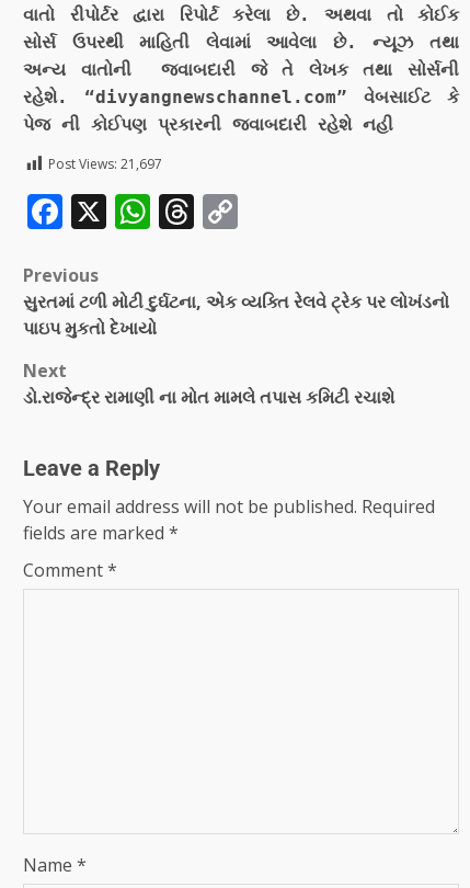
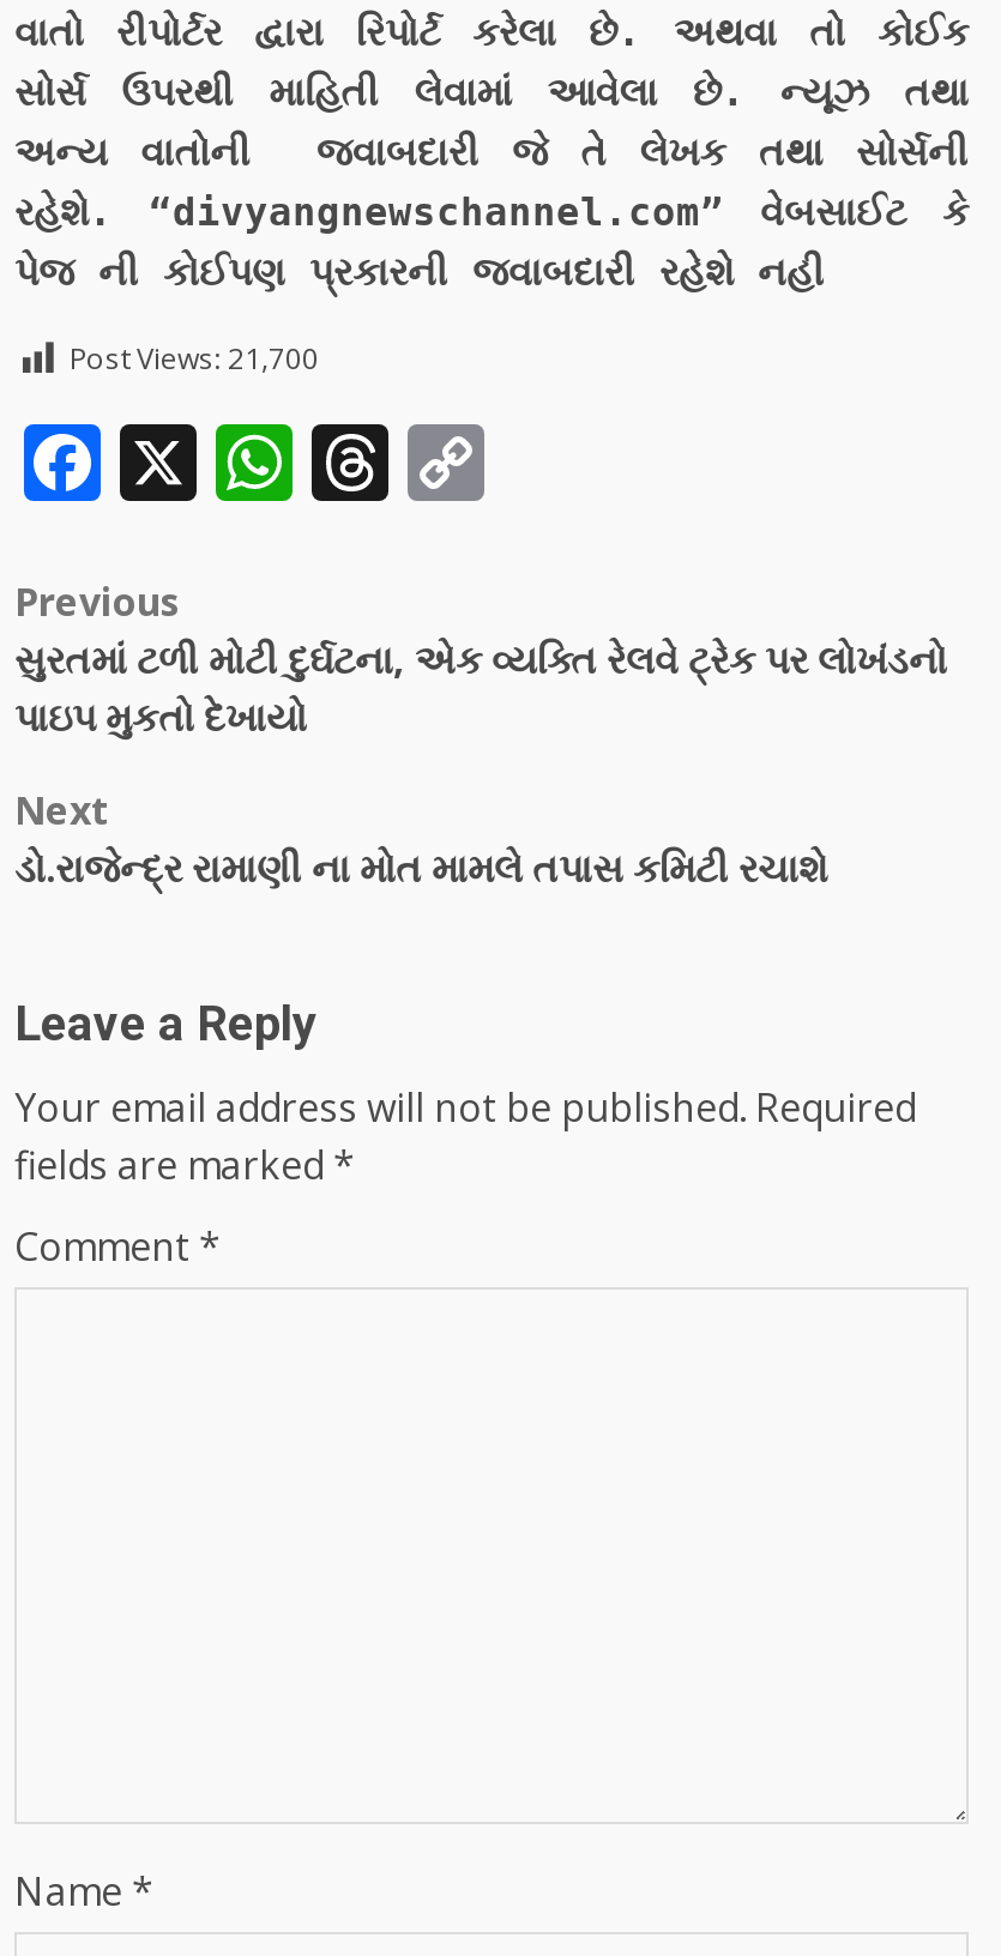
[48,154,162,173] Post Views: 21,697 -> [70,338,319,378] Post Views: 21,700

